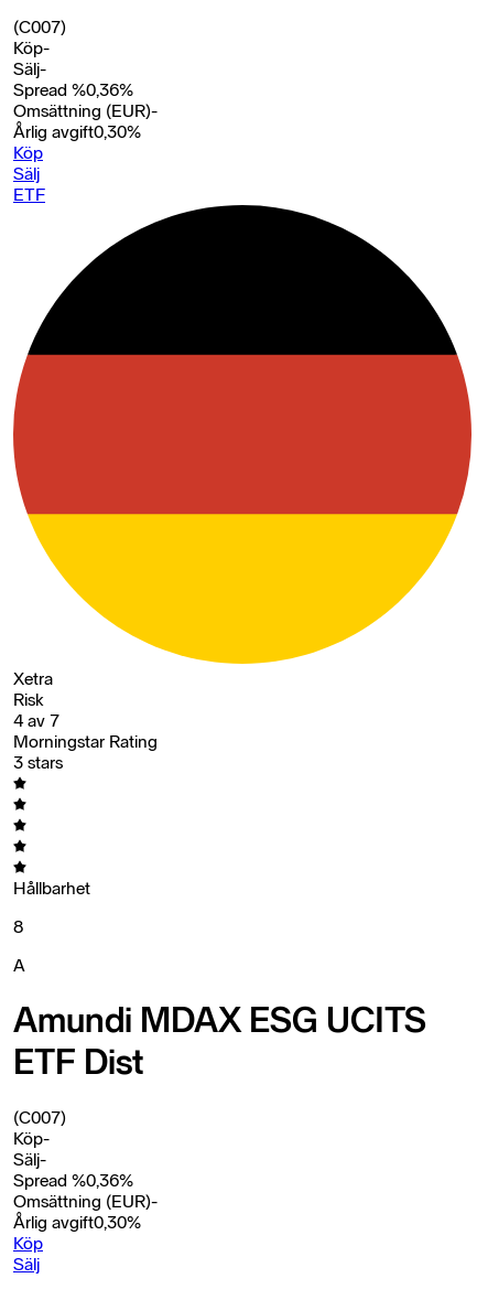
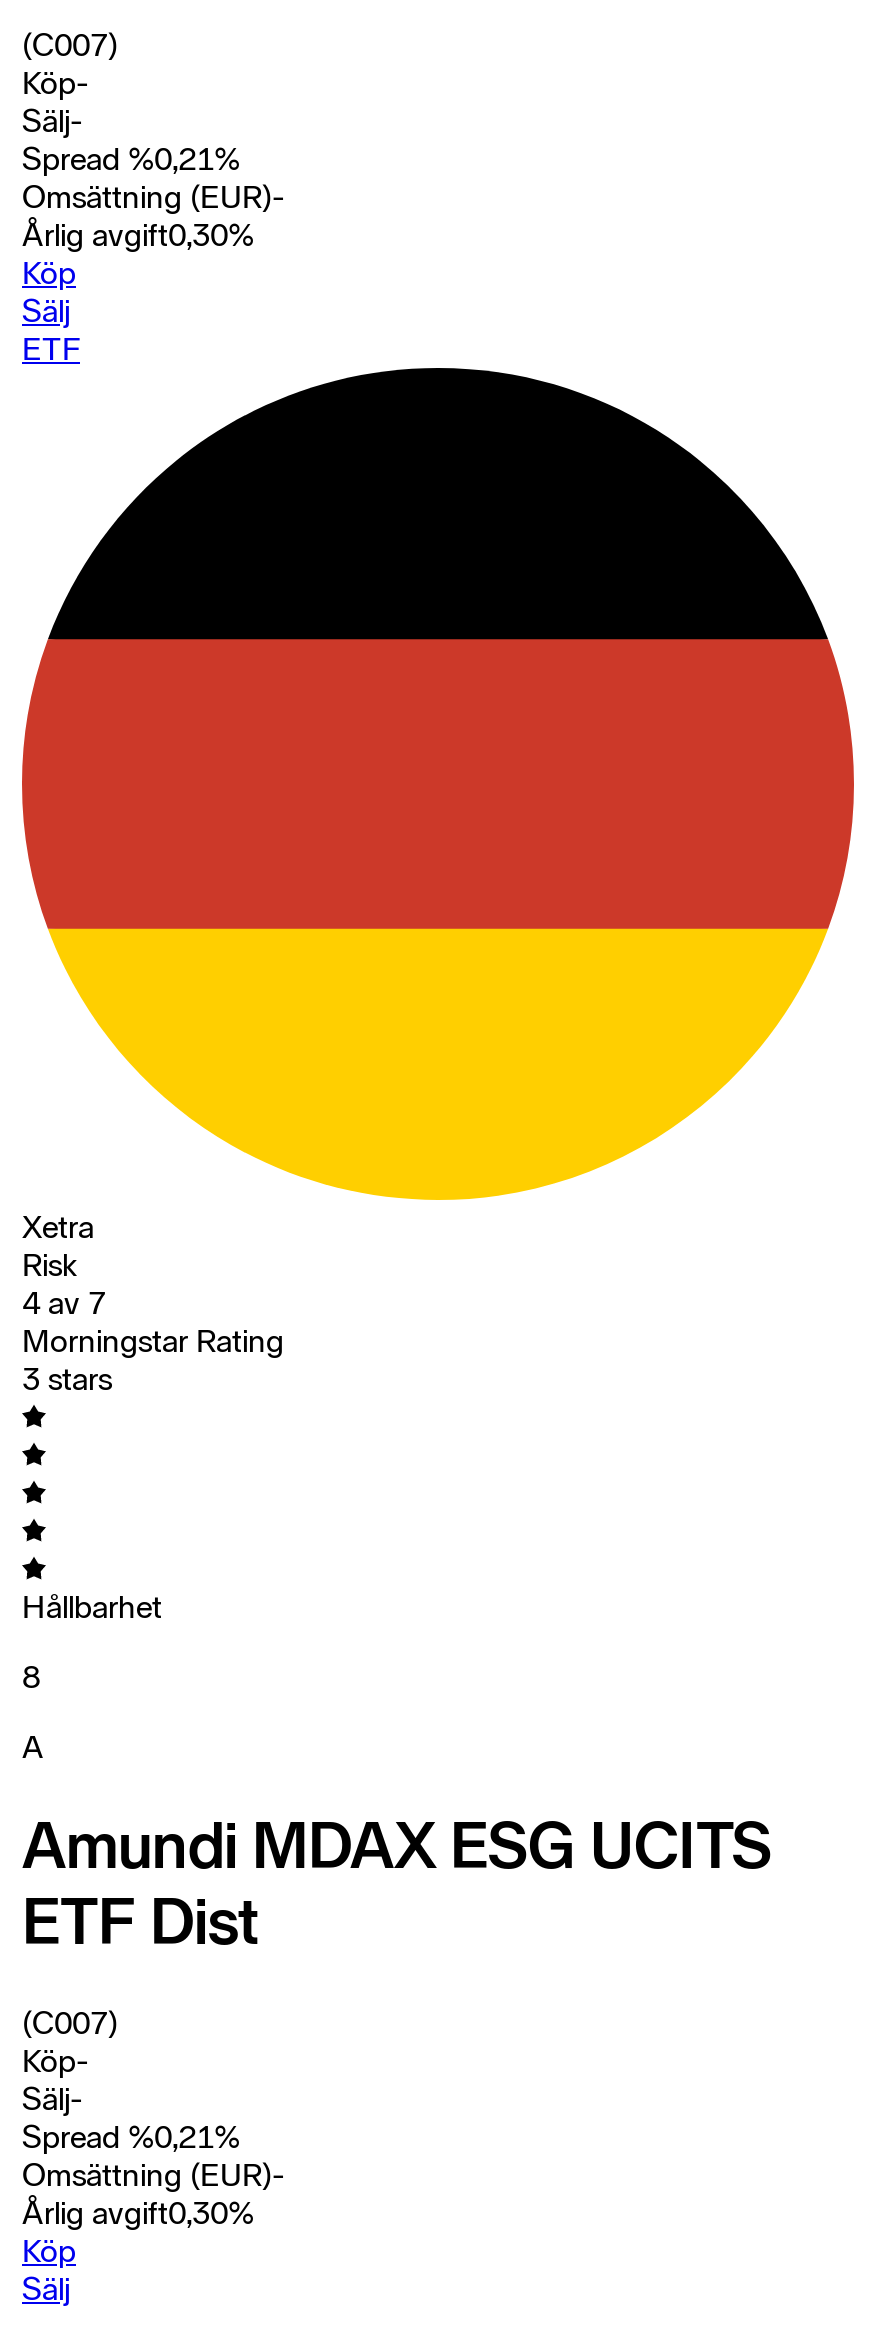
[13,79,133,100] Spread %0,36% -> [22,140,240,178] Spread %0,21%
[13,1170,133,1191] Spread %0,36% -> [22,2118,240,2156] Spread %0,21%

